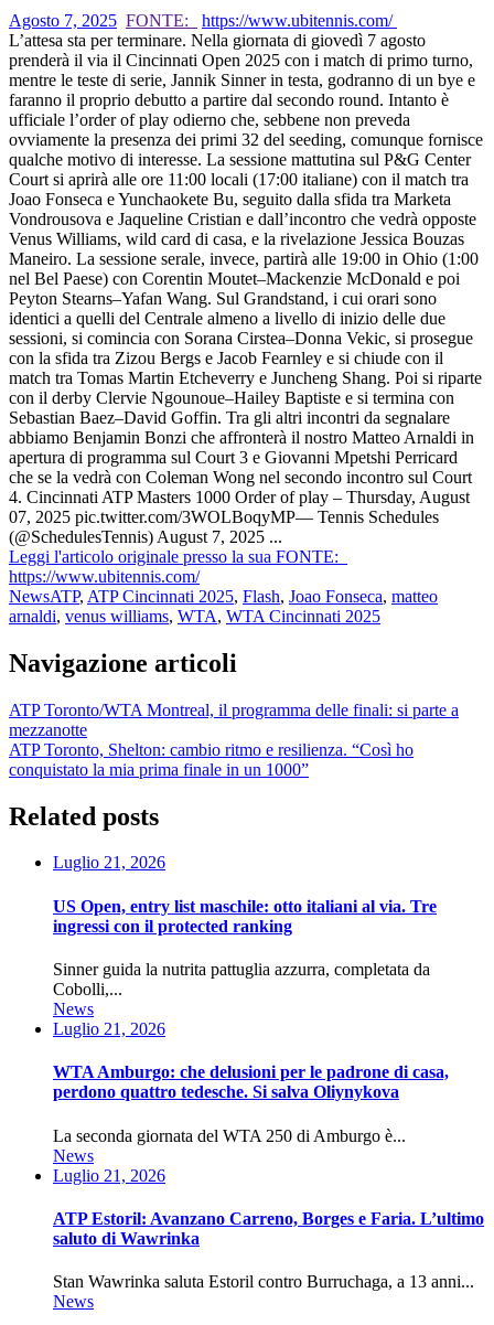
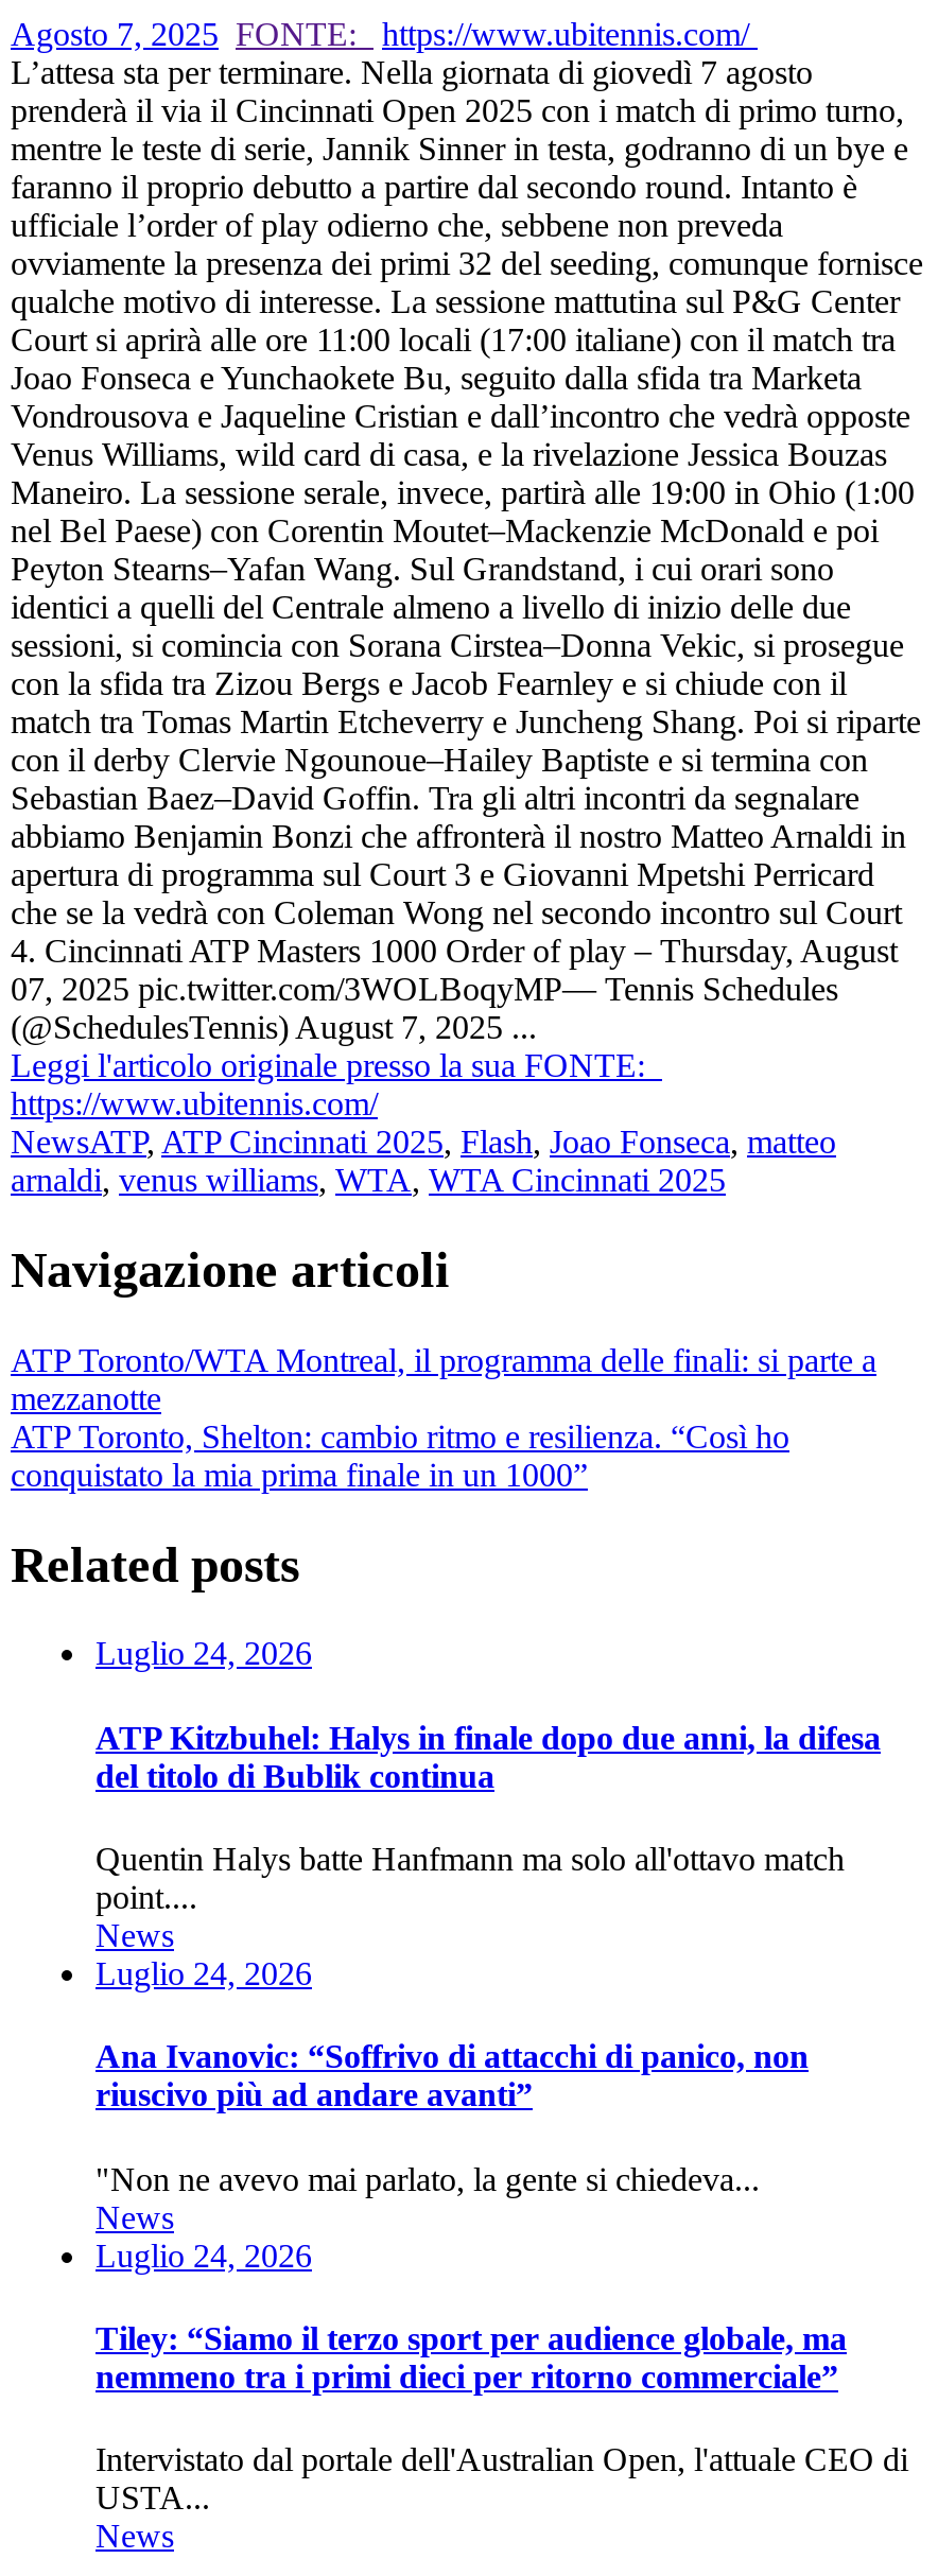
[53,853,165,872] Luglio 21, 2026 -> [95,1636,312,1672] Luglio 24, 2026
[53,897,437,935] US Open, entry list maschile: otto italiani al via. Tre | ingressi con il protected ranking -> [95,1719,881,1793] ATP Kitzbuhel: Halys in finale dopo due anni, la difesa | del titolo di Bublik continua
[53,960,430,998] Sinner guida la nutrita pattuglia azzurra, completata da | Cobolli,... -> [95,1841,845,1915] Quentin Halys batte Hanfmann ma solo all'ottavo match | point....
[53,1019,165,1038] Luglio 21, 2026 -> [95,1955,312,1991] Luglio 24, 2026
[53,1063,449,1101] WTA Amburgo: che delusioni per le padrone di casa, | perdono quattro tedesche. Si salva Oliynykova -> [95,2039,809,2113] Ana Ivanovic: “Soffrivo di attacchi di panico, non | riuscivo più ad andare avanti”
[53,1126,406,1145] La seconda giornata del WTA 250 di Amburgo è... -> [95,2160,760,2196] "Non ne avevo mai parlato, la gente si chiedeva...
[53,1166,165,1184] Luglio 21, 2026 -> [95,2236,312,2273] Luglio 24, 2026
[53,1209,484,1248] ATP Estoril: Avanzano Carreno, Borges e Faria. L’ultimo | saluto di Wawrinka -> [95,2320,847,2394] Tiley: “Siamo il terzo sport per audience globale, ma | nemmeno tra i primi dieci per ritorno commerciale”
[53,1272,474,1291] Stan Wawrinka saluta Estoril contro Burruchaga, a 13 anni... -> [95,2441,908,2516] Intervistato dal portale dell'Australian Open, l'attuale CEO di | USTA...

